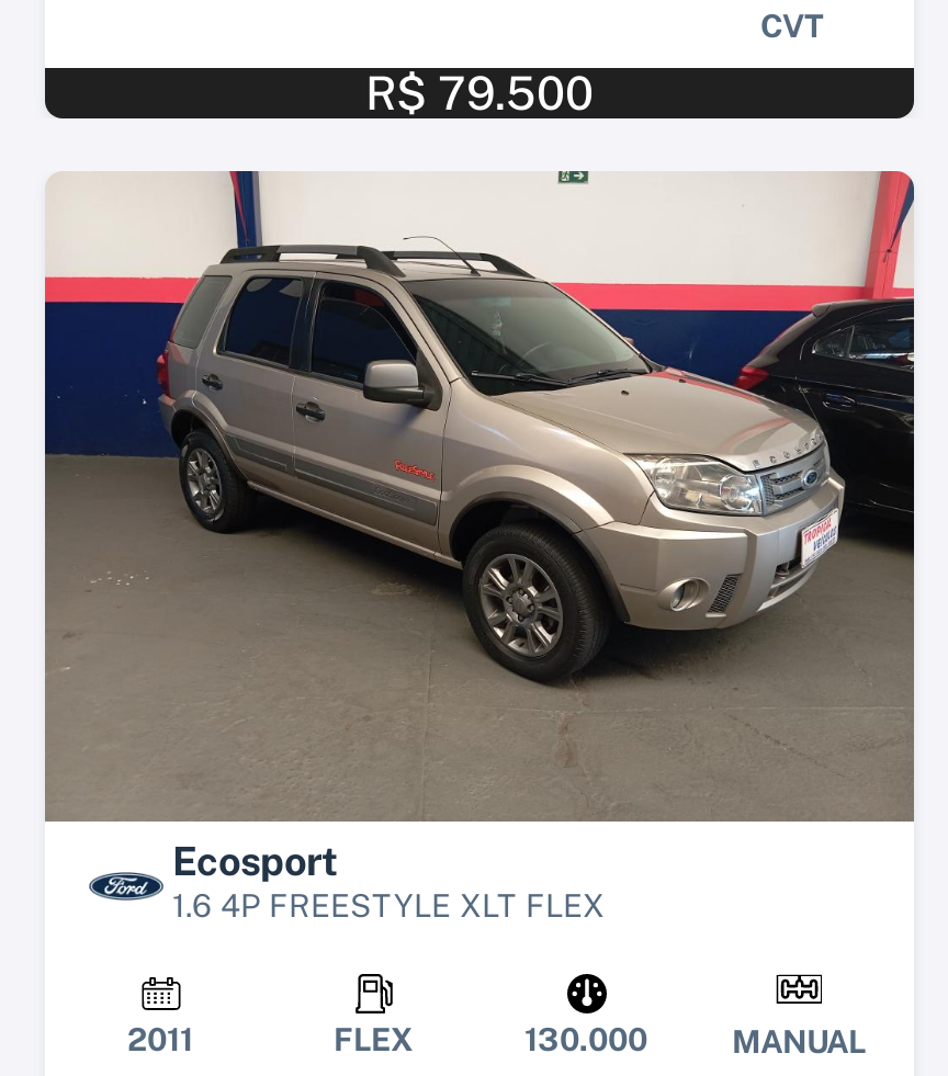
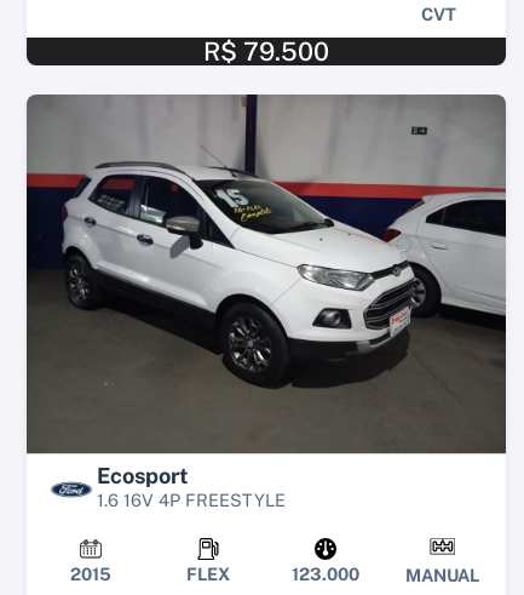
[43,169,916,924] [image] | 1.6 4P FREESTYLE XLT FLEX -> [25,93,507,511] [image] | 1.6 16V 4P FREESTYLE
[127,1020,193,1057] 2011 -> [70,563,111,584] 2015
[524,1020,647,1057] 130.000 -> [291,563,359,584] 123.000

